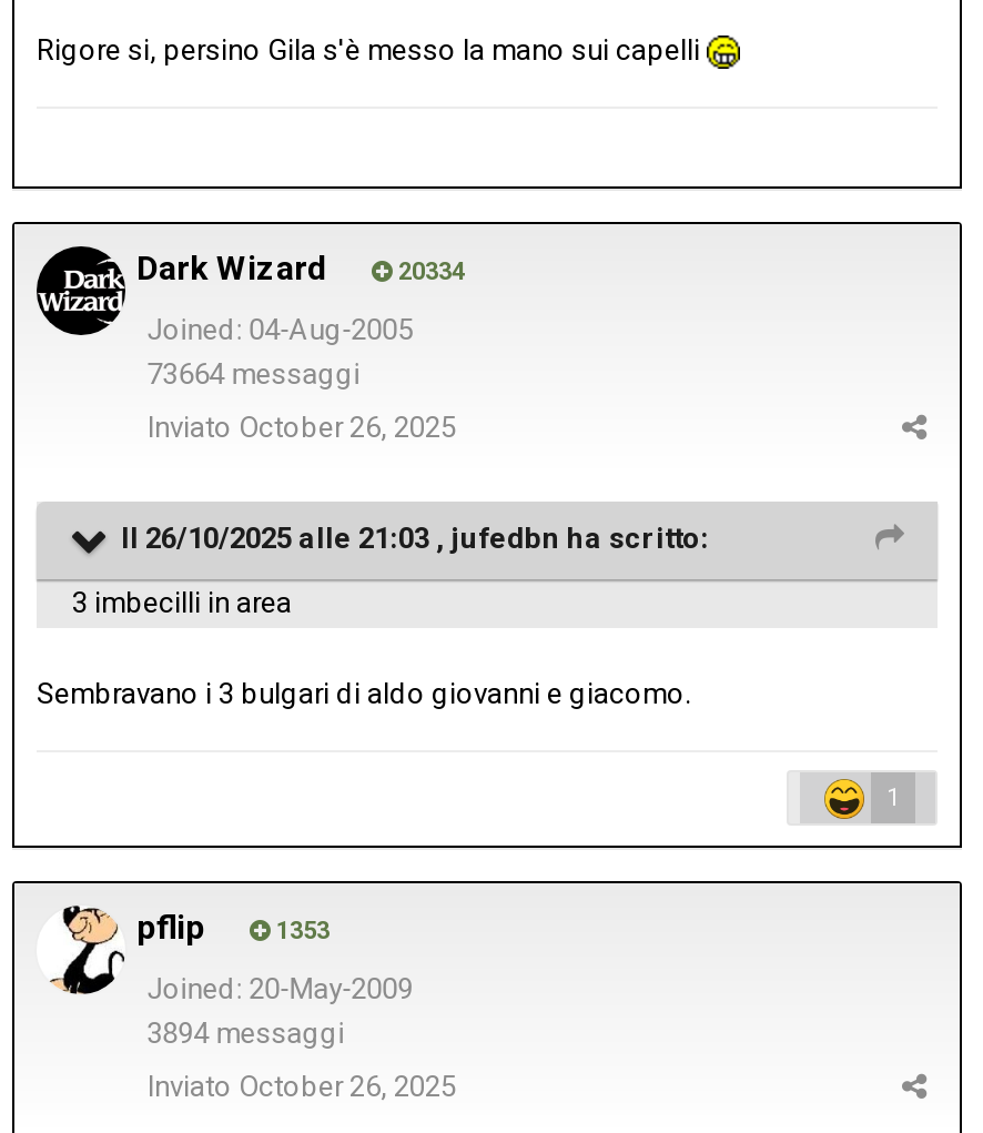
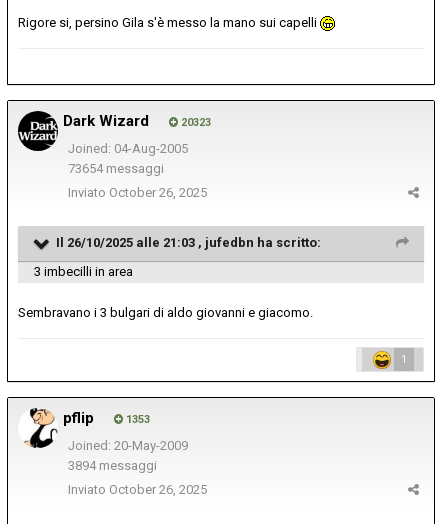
[392,257,465,286] 20334 -> [178,116,211,129] 20323
[147,357,360,391] 73664 messaggi -> [68,161,164,176] 73654 messaggi

